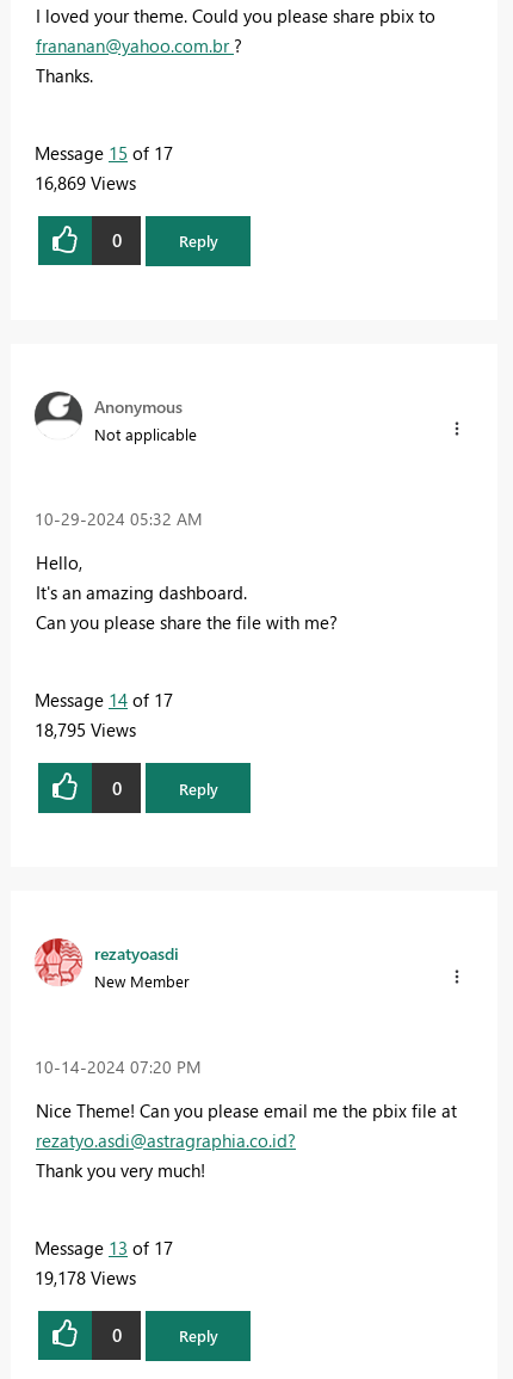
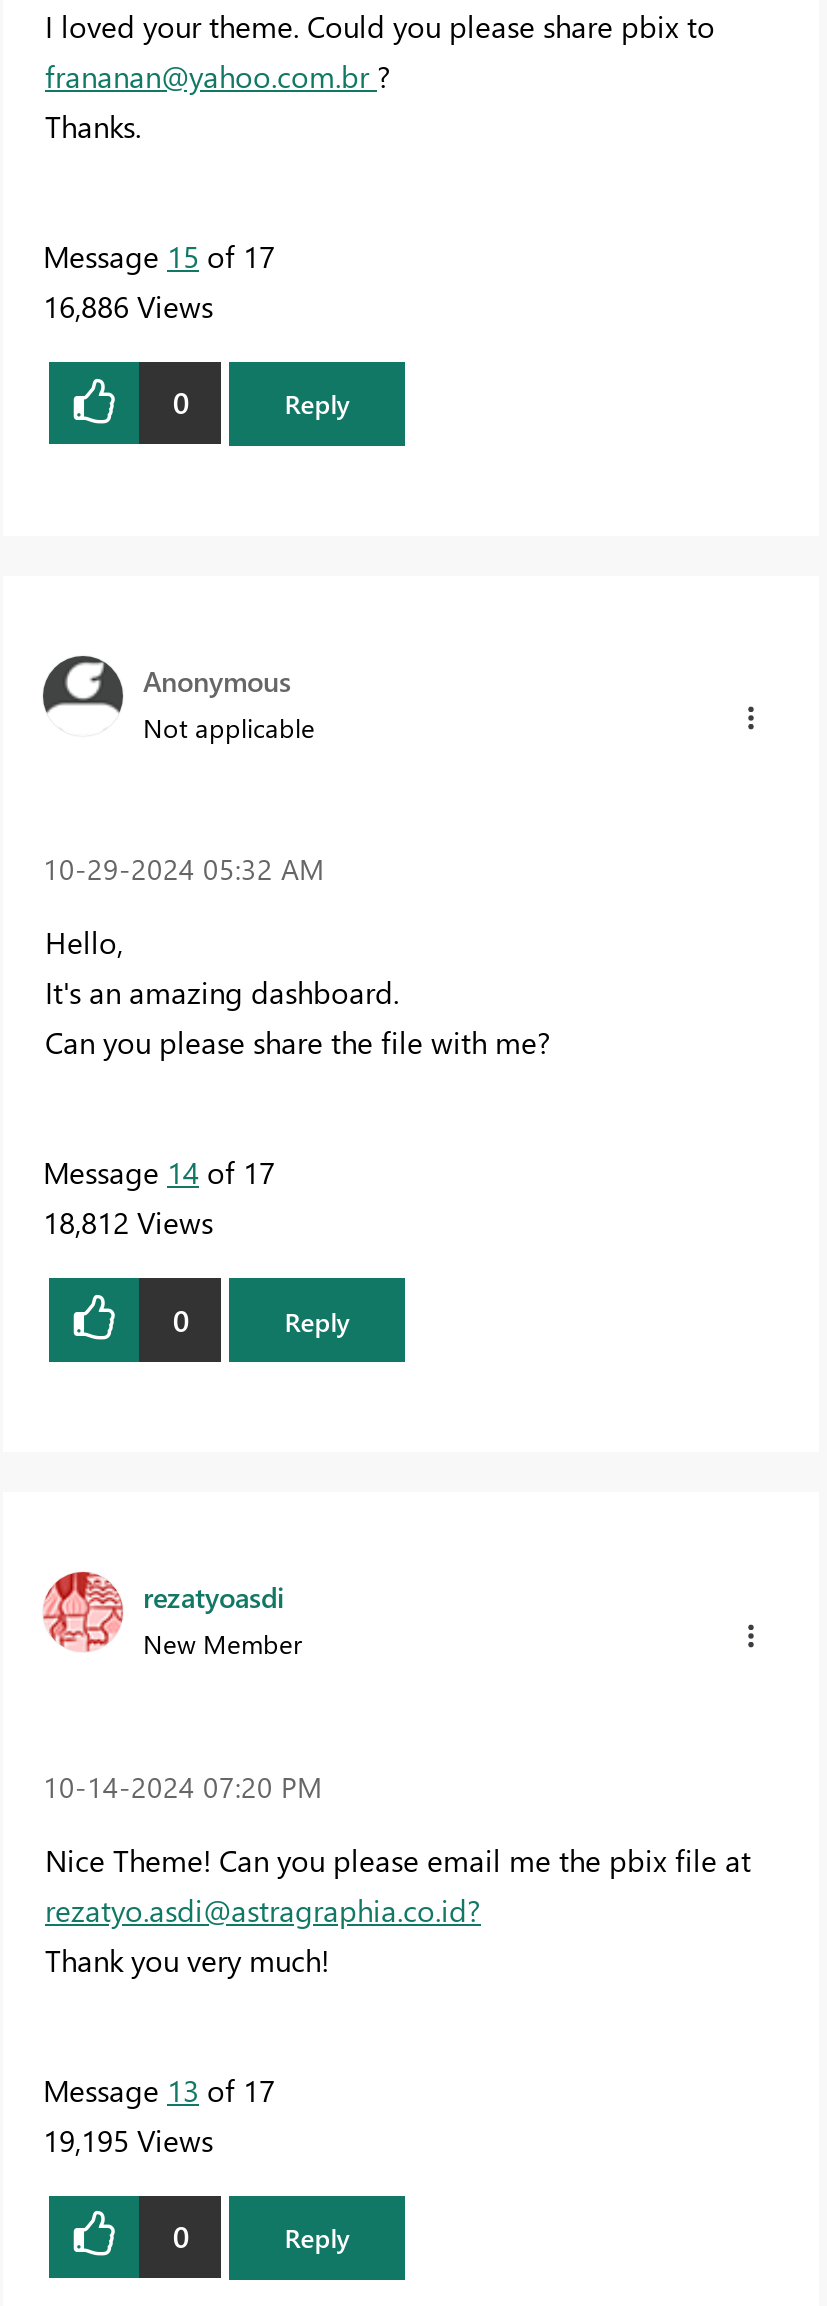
[35,170,136,194] 16,869 Views -> [43,285,213,325] 16,886 Views
[35,718,136,742] 18,795 Views -> [43,1202,213,1242] 18,812 Views
[35,1265,136,1289] 19,178 Views -> [43,2119,213,2159] 19,195 Views

